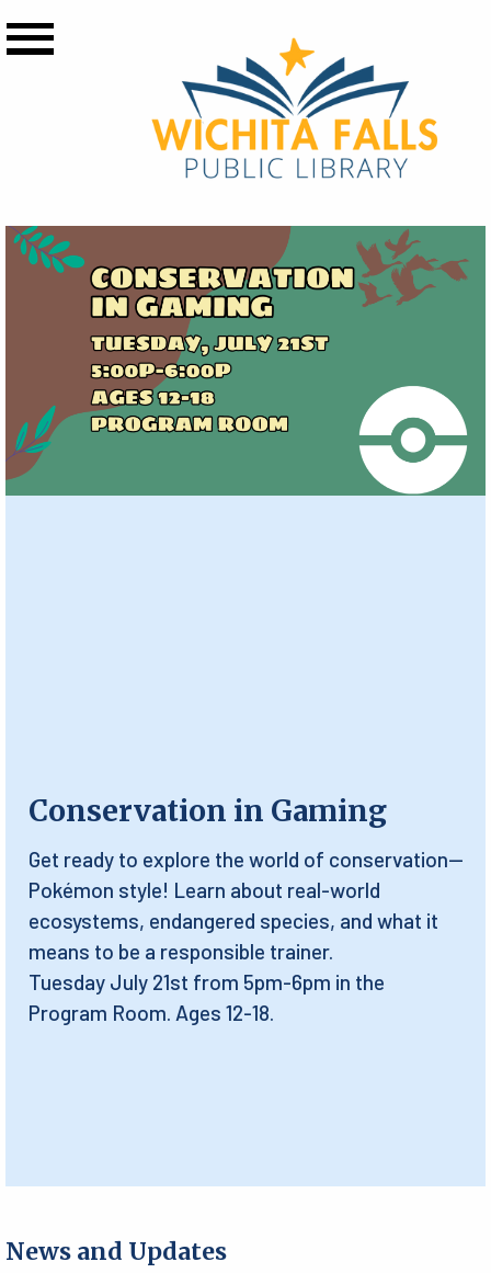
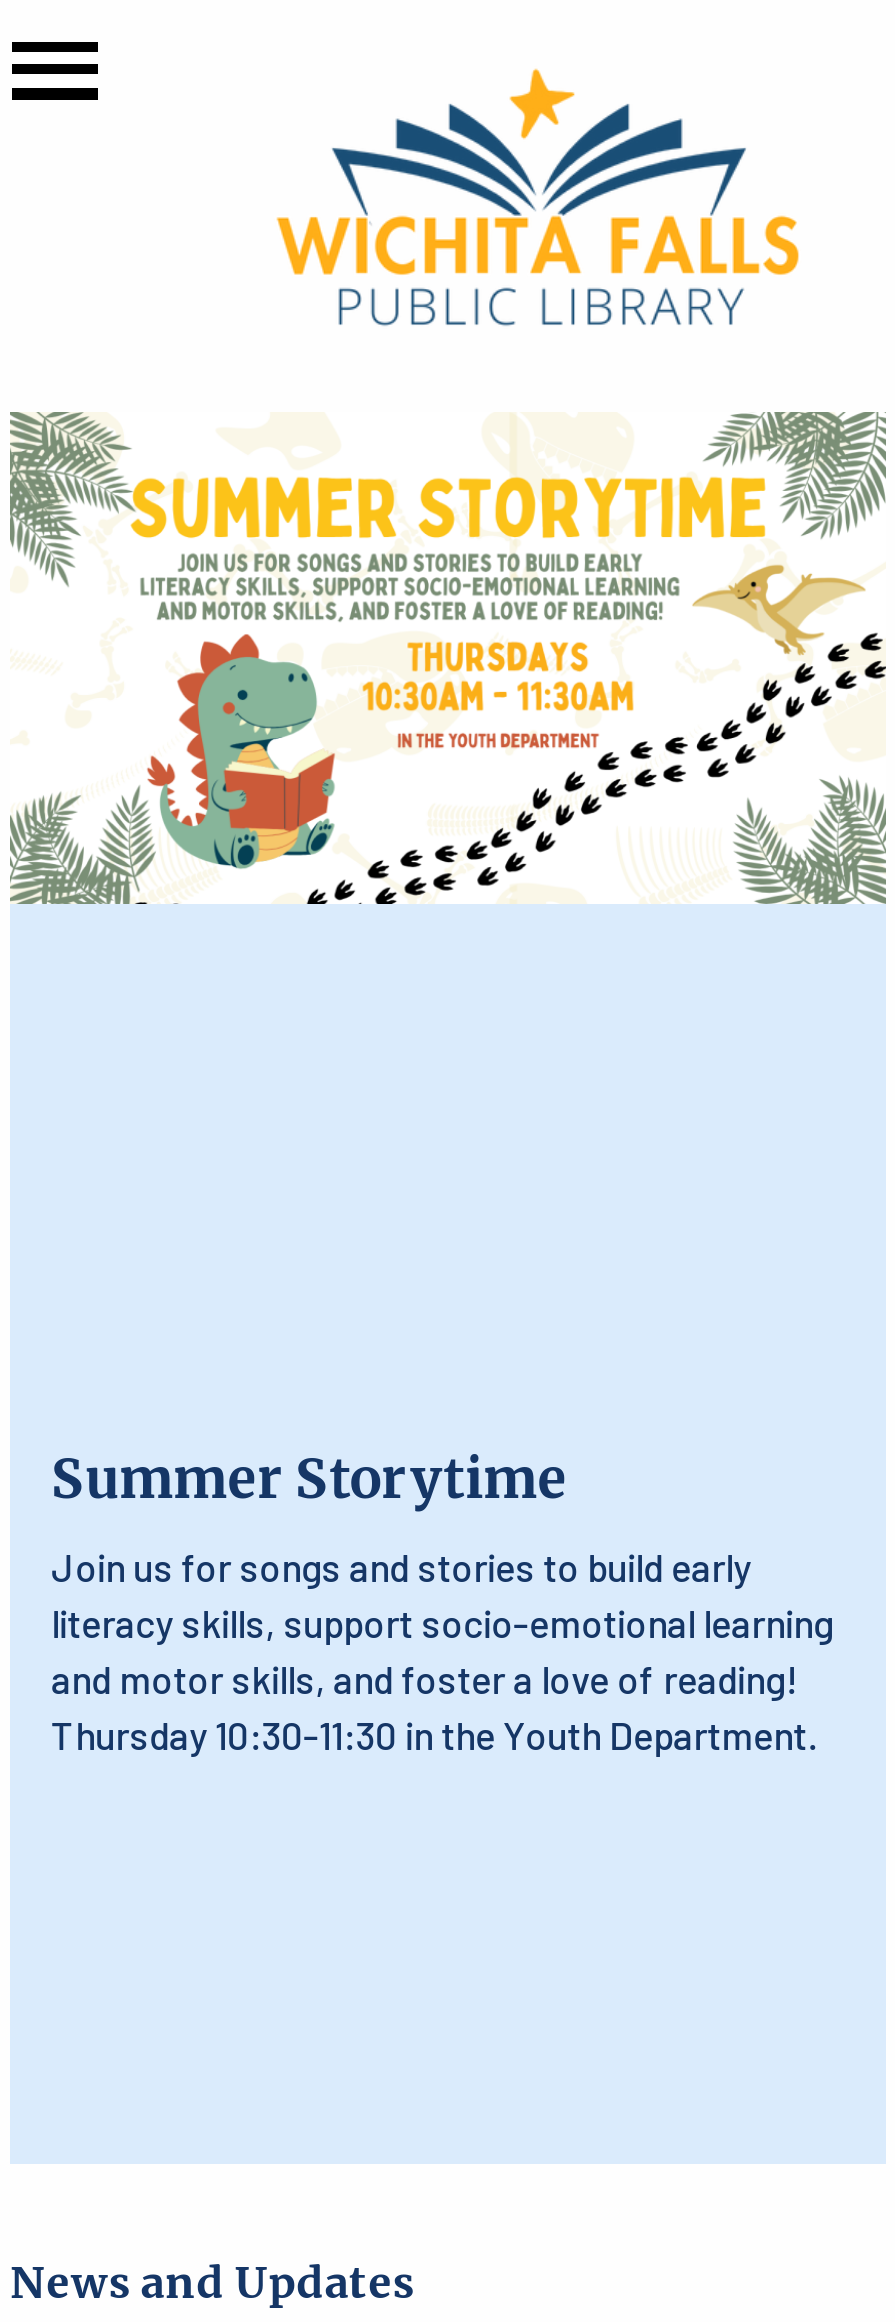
[4,225,487,497] [image] -> [10,410,886,906] [image]
[28,793,386,829] Conservation in Gaming -> [51,1447,567,1513] Summer Storytime
[28,847,463,1026] Get ready to explore the world of conservation— | Pokémon style! Learn about real-world | ecosystems, endangered species, and what it | means to be a responsible trainer. | Tuesday July 21st from 5pm-6pm in the | Program Room. Ages 12-18. -> [51,1545,833,1759] Join us for songs and stories to build early | literacy skills, support socio-emotional learning | and motor skills, and foster a love of reading! | Thursday 10:30-11:30 in the Youth Department.

